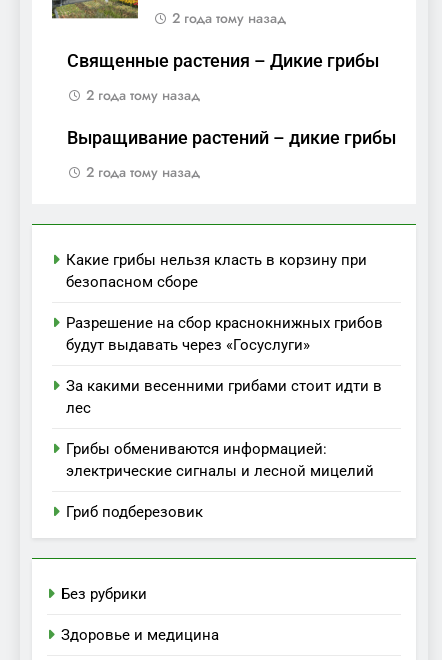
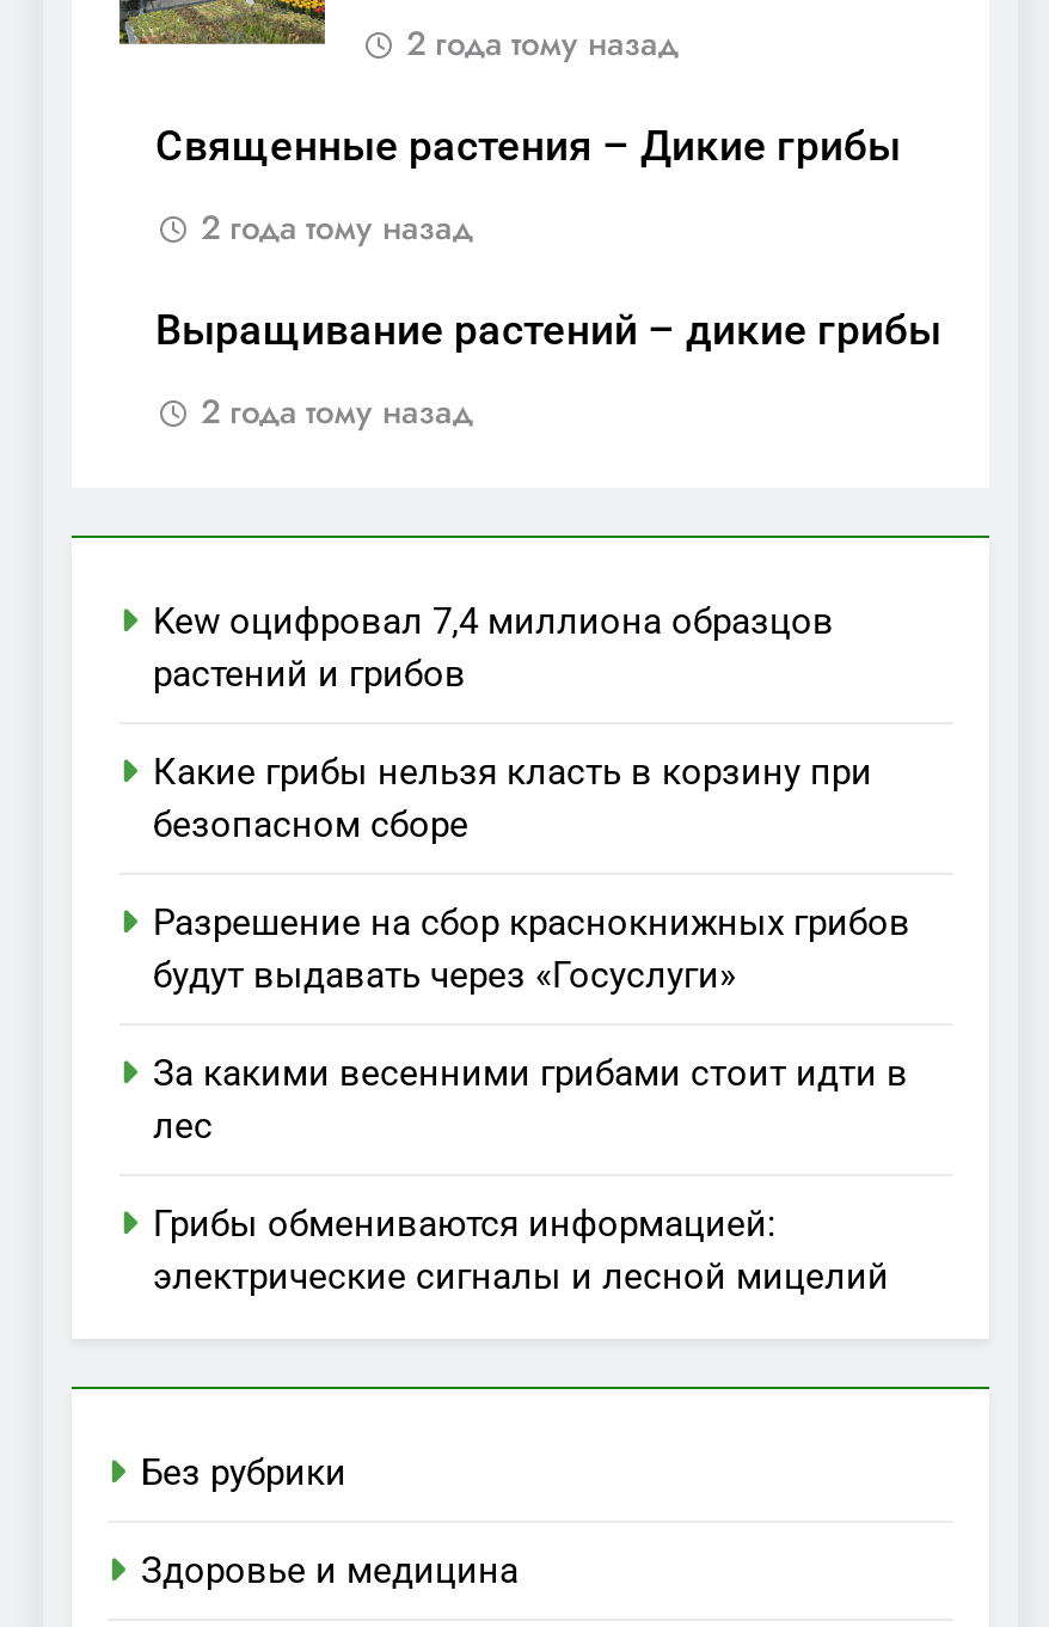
none -> [153,600,834,696] Kew оцифровал 7,4 миллиона образцов | растений и грибов
moved [66,251,383,480] -> [153,751,910,1298]: Какие грибы нельзя класть в корзину при | безопасном сборе | Разрешение на сбор краснокнижных грибов | будут выдавать через «Госуслуги» | За какими весенними грибами стоит идти в | лес | Грибы обмениваются информацией: | электрические сигналы и лесной мицелий
[66,503,203,521] Гриб подберезовик -> none

